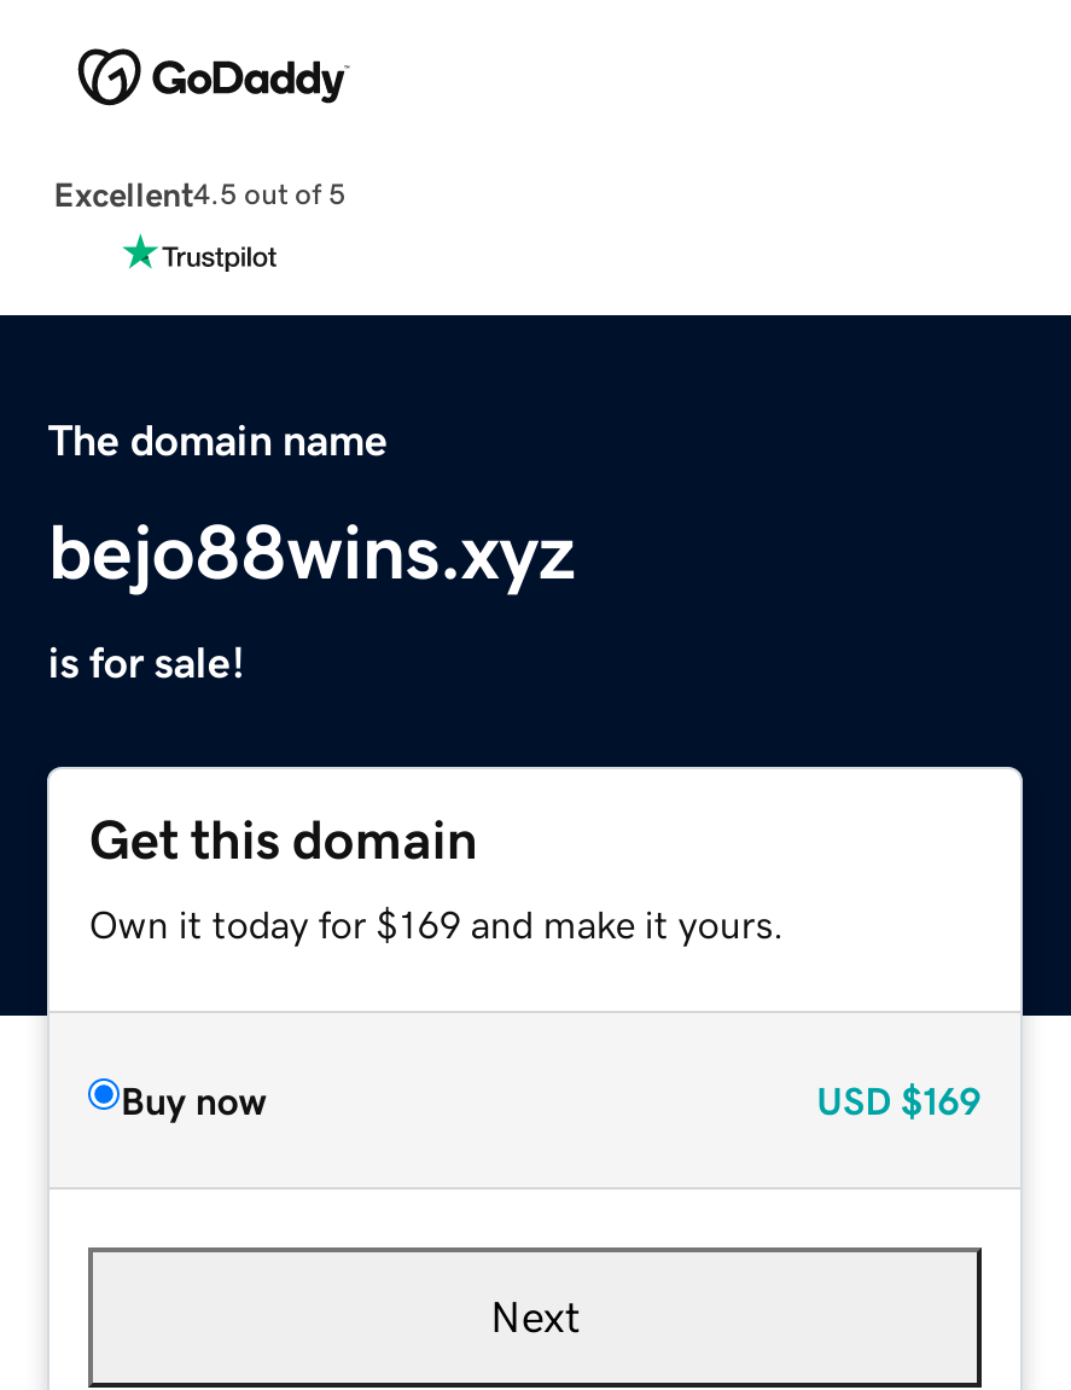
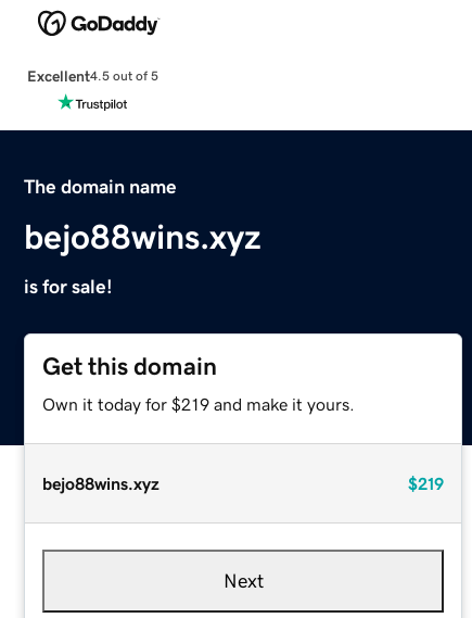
[89,904,785,942] Own it today for $169 and make it yours. -> [43,395,355,412] Own it today for $219 and make it yours.
[121,1080,981,1119] Buy now | USD $169 -> [43,474,443,492] bejo88wins.xyz | $219

